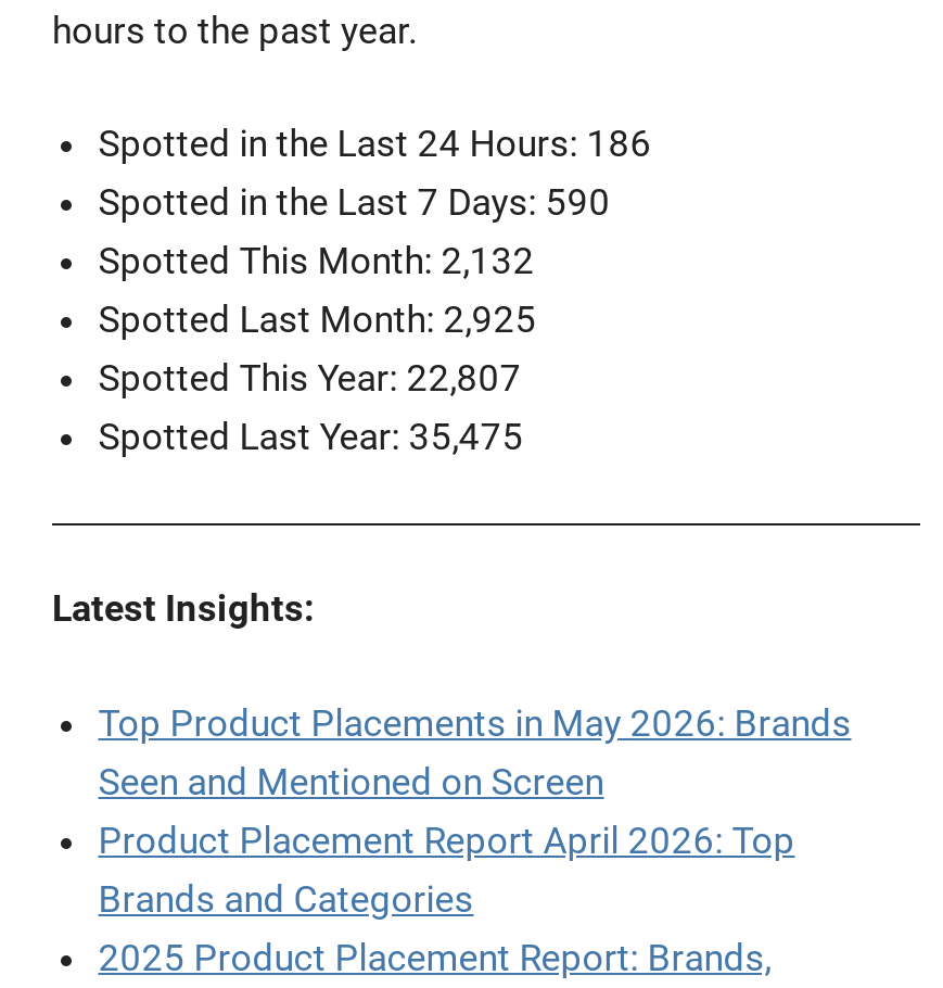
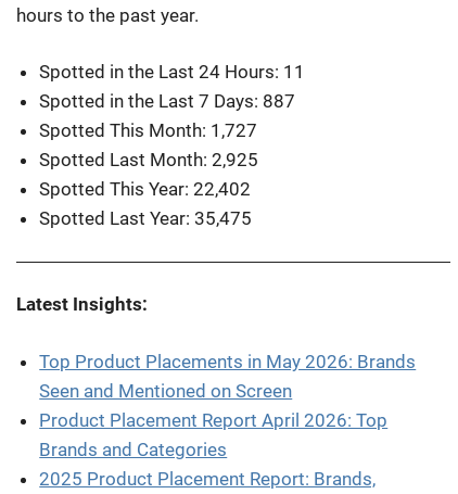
[98,122,652,165] Spotted in the Last 24 Hours: 186 -> [39,61,305,83] Spotted in the Last 24 Hours: 11
[98,180,610,224] Spotted in the Last 7 Days: 590 -> [39,90,295,112] Spotted in the Last 7 Days: 887
[98,239,534,283] Spotted This Month: 2,132 -> [39,120,257,141] Spotted This Month: 1,727
[98,356,521,400] Spotted This Year: 22,807 -> [39,178,251,200] Spotted This Year: 22,402

